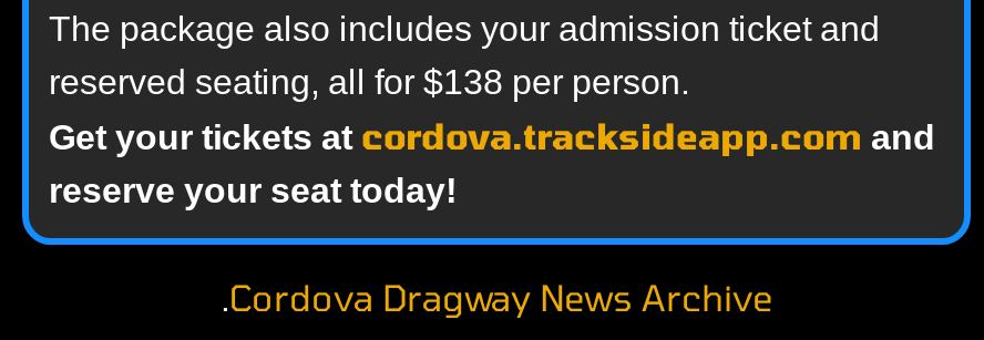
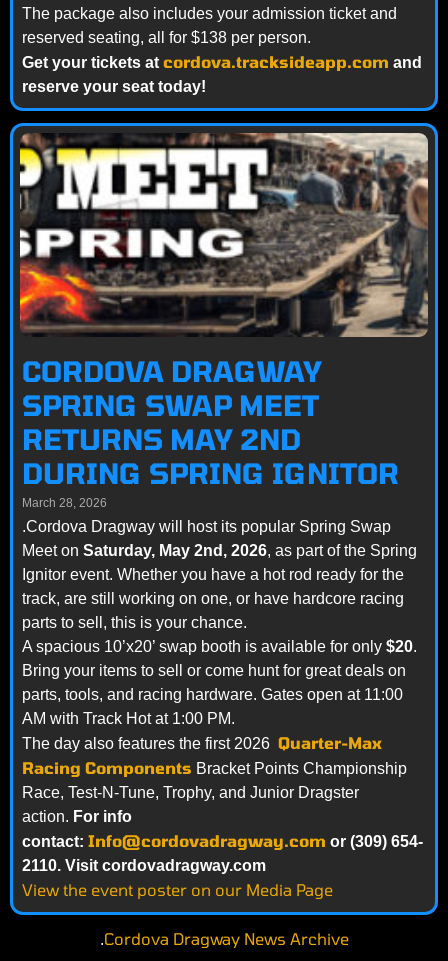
none -> [10,122,438,899] [image] | CORDOVA DRAGWAY | SPRING SWAP MEET | RETURNS MAY 2ND | DURING SPRING IGNITOR | March 28, 2026 | .Cordova Dragway will host its popular Spring Swap | Meet on Saturday, May 2nd, 2026, as part of the Spring | Ignitor event. Whether you have a hot rod ready for the | track, are still working on one, or have hardcore racing | parts to sell, this is your chance. | A spacious 10’x20’ swap booth is available for only $20. | Bring your items to sell or come hunt for great deals on | parts, tools, and racing hardware. Gates open at 11:00 | AM with Track Hot at 1:00 PM. | The day also features the first 2026 Quarter-Max | Racing Components Bracket Points Championship | Race, Test-N-Tune, Trophy, and Junior Dragster | action. For info | contact: Info@cordovadragway.com or (309) 654- | 2110. Visit cordovadragway.com | View the event poster on our Media Page

